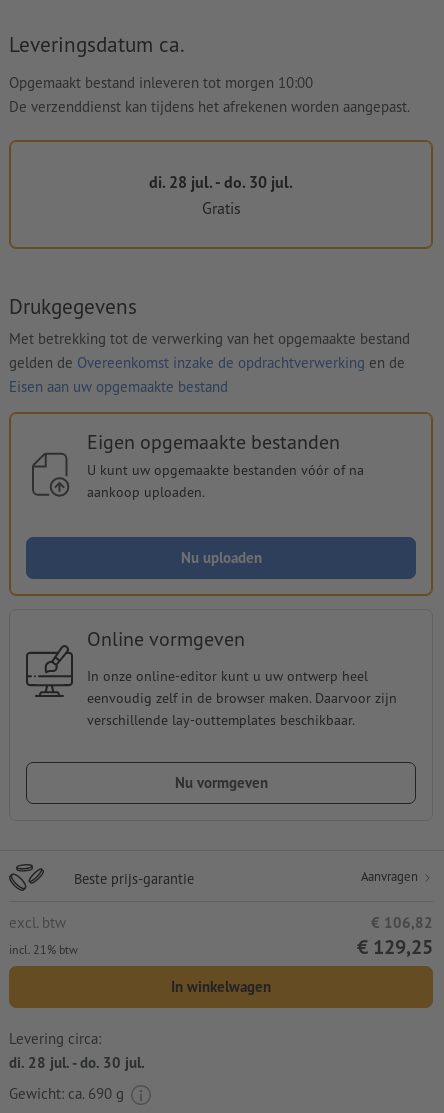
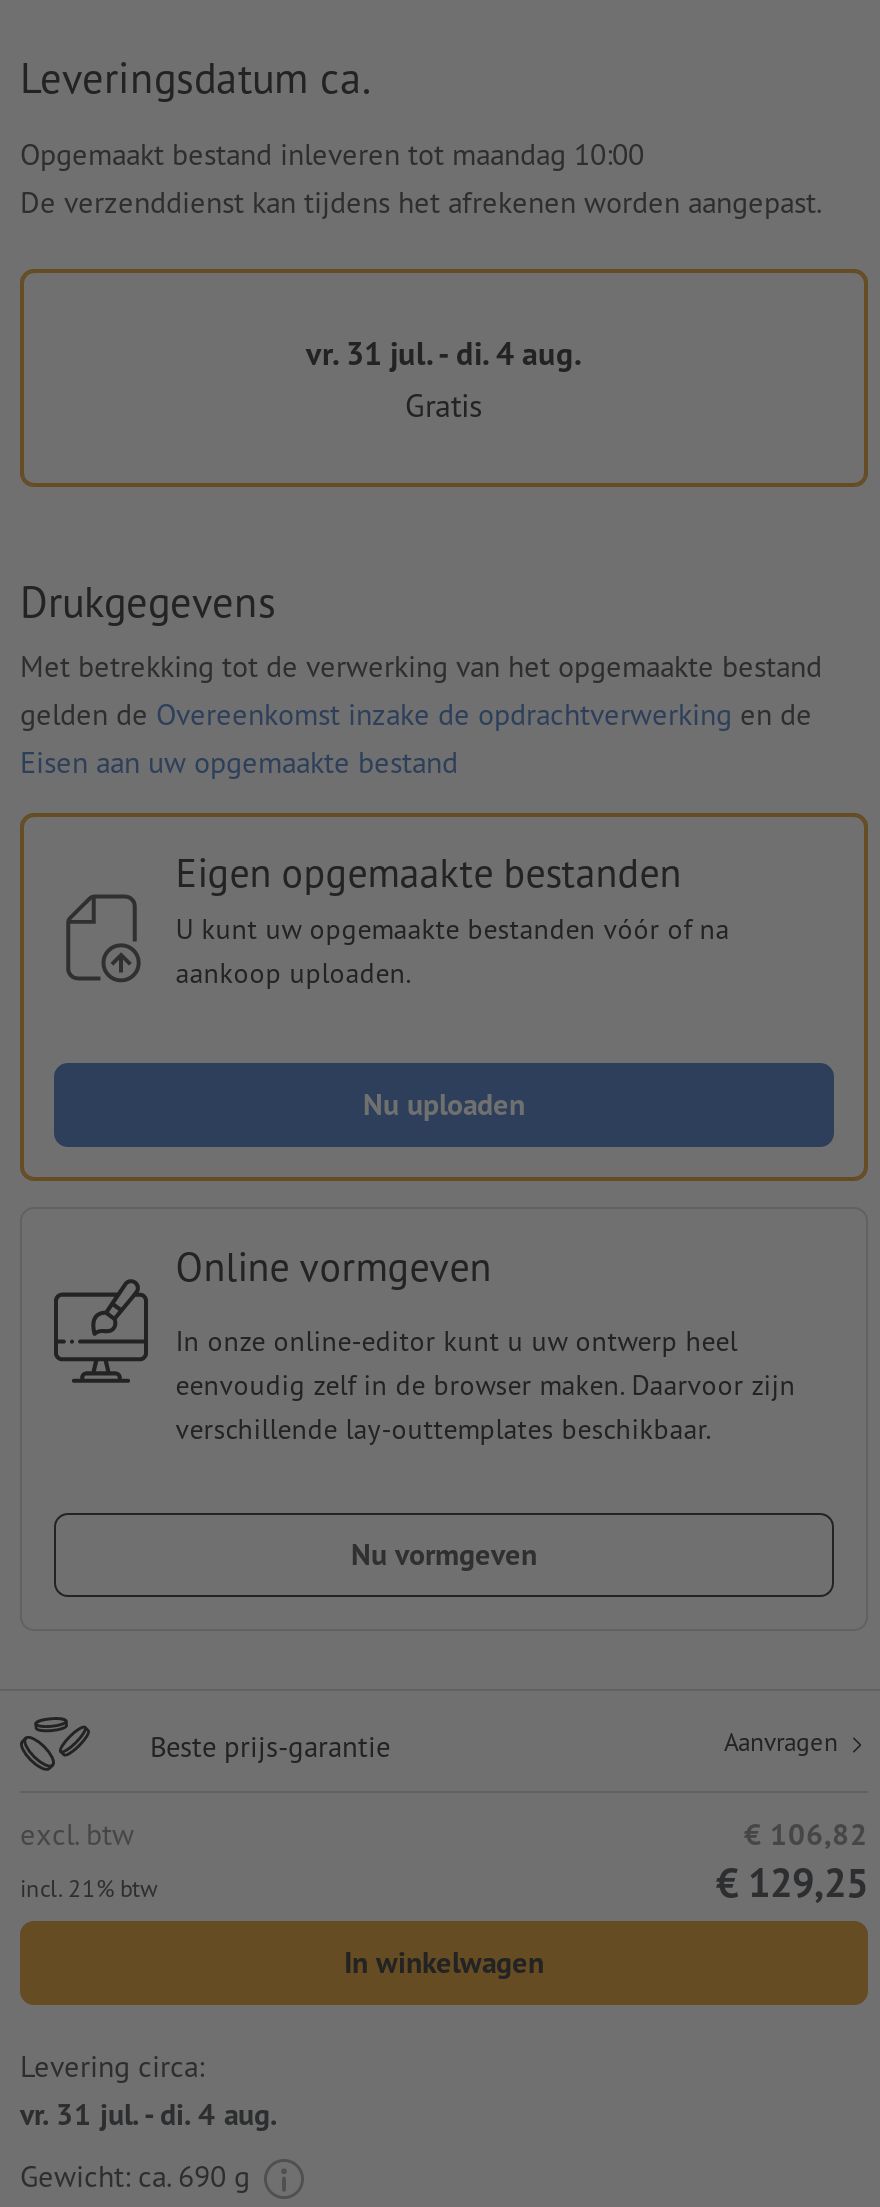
[9,73,313,92] Opgemaakt bestand inleveren tot morgen 10:00 -> [20,135,644,173] Opgemaakt bestand inleveren tot maandag 10:00
[149,172,293,192] di. 28 jul. - do. 30 jul. -> [306,333,582,373] vr. 31 jul. - di. 4 aug.
[9,1053,145,1072] di. 28 jul. - do. 30 jul. -> [20,2096,278,2134] vr. 31 jul. - di. 4 aug.

